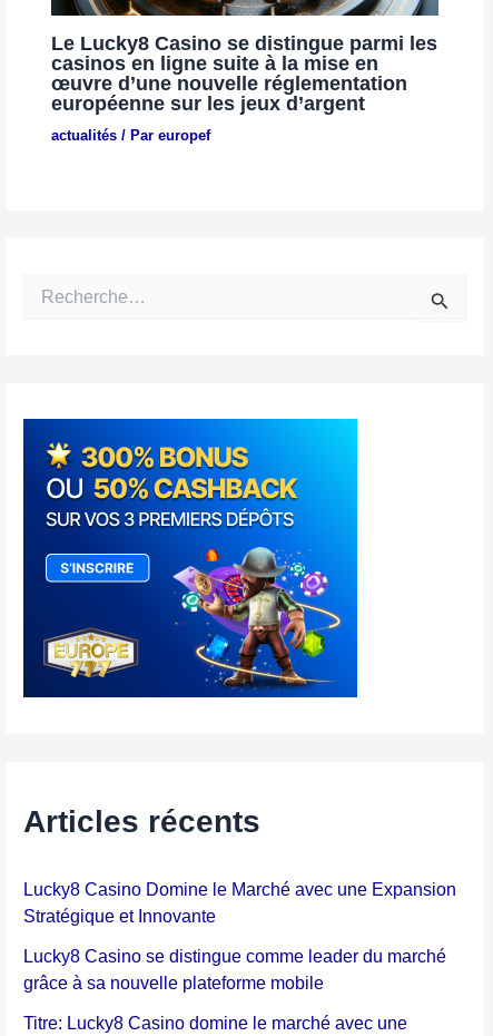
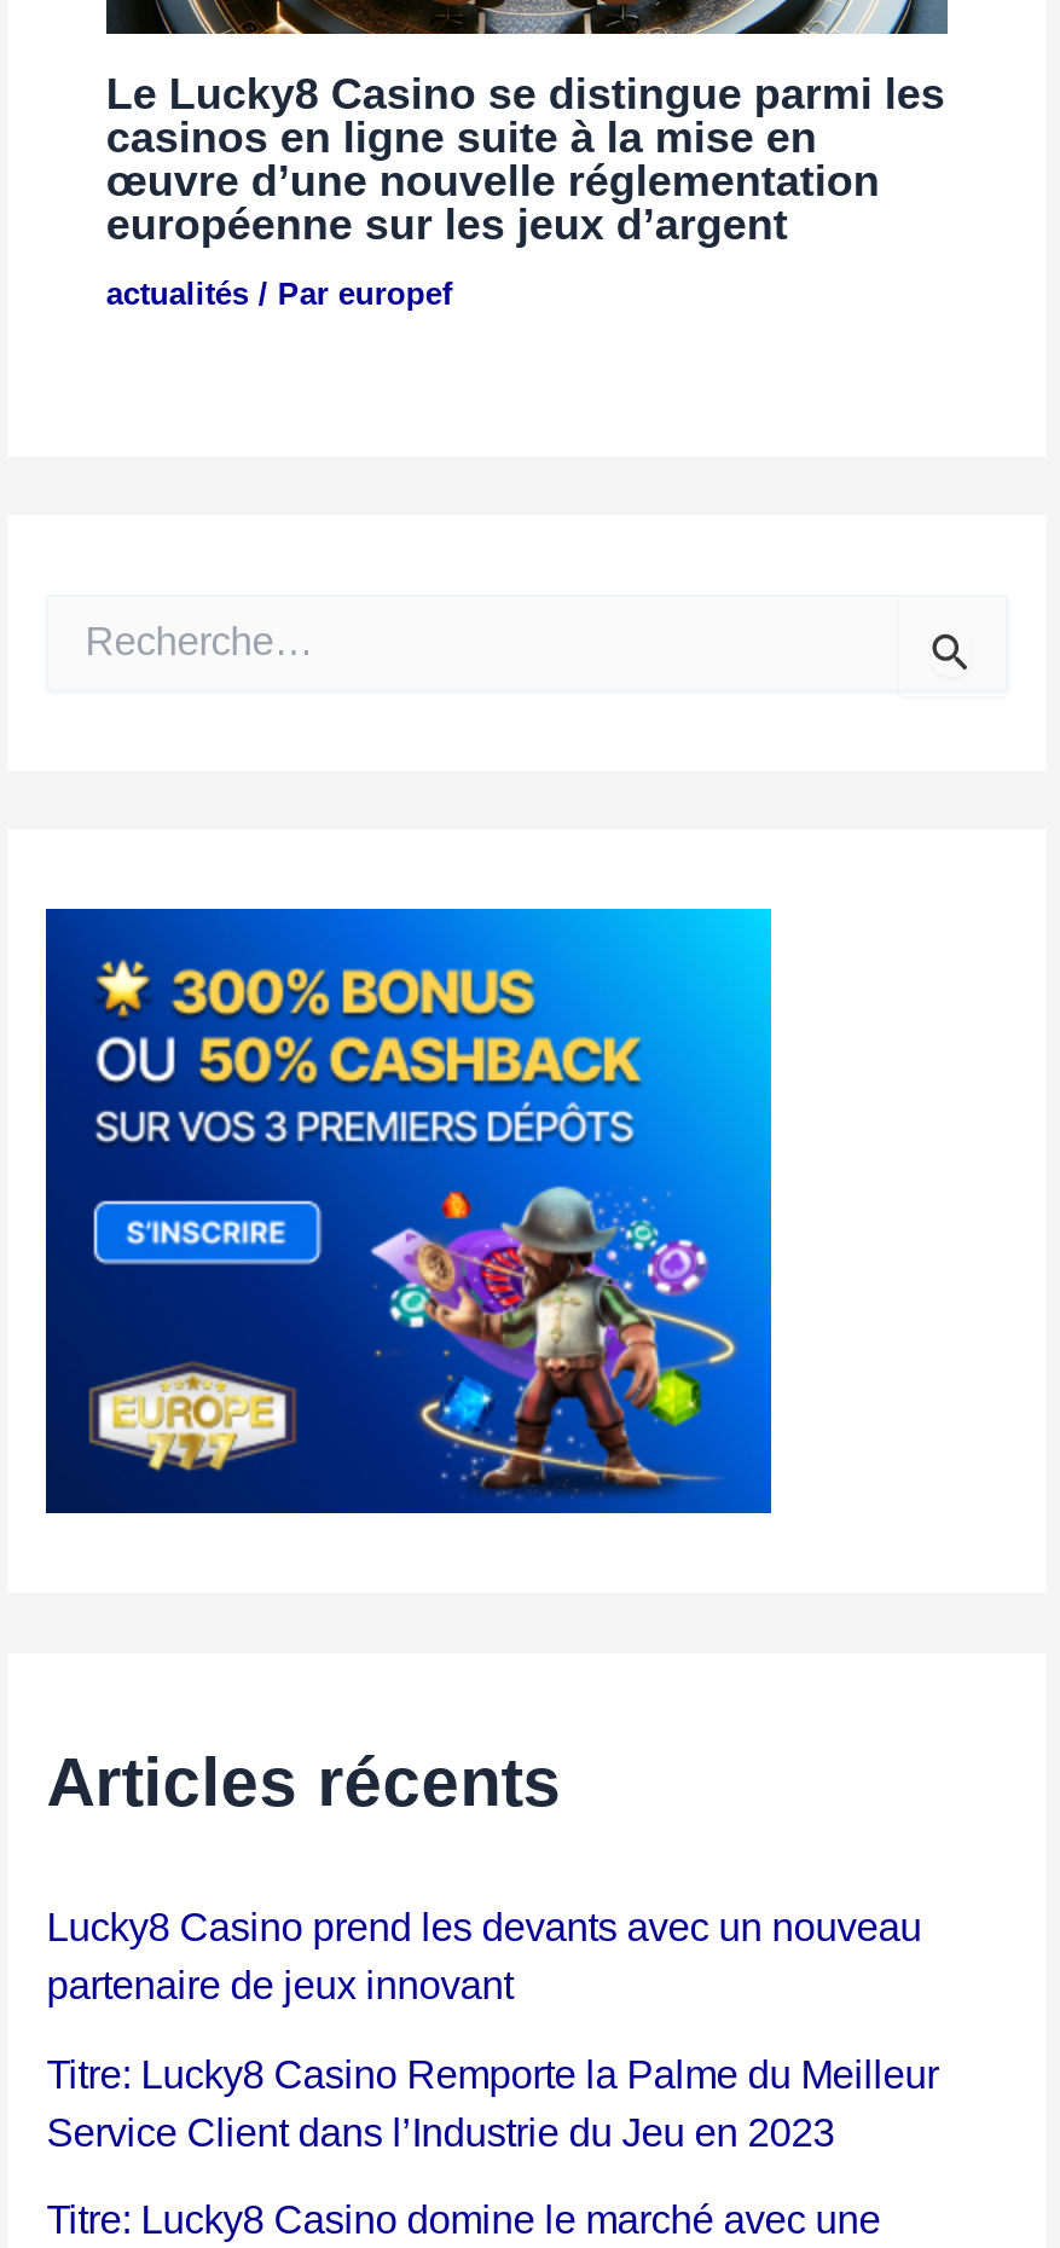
[24,878,457,925] Lucky8 Casino Domine le Marché avec une Expansion | Stratégique et Innovante -> [47,1906,922,2007] Lucky8 Casino prend les devants avec un nouveau | partenaire de jeux innovant
[24,946,447,992] Lucky8 Casino se distingue comme leader du marché | grâce à sa nouvelle plateforme mobile -> [47,2052,939,2153] Titre: Lucky8 Casino Remporte la Palme du Meilleur | Service Client dans l’Industrie du Jeu en 2023

